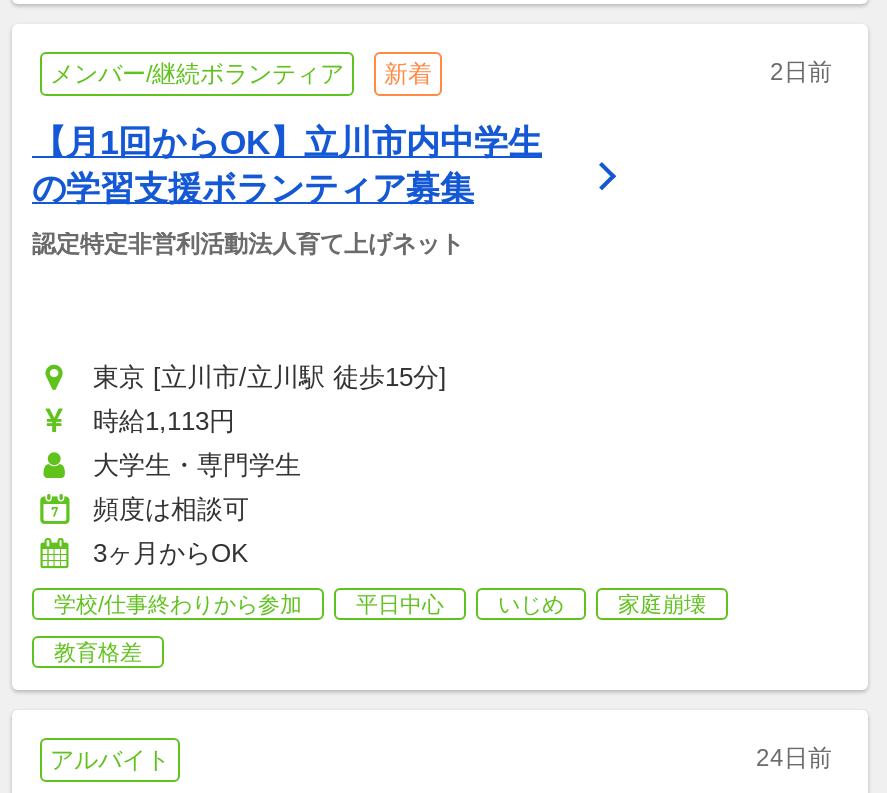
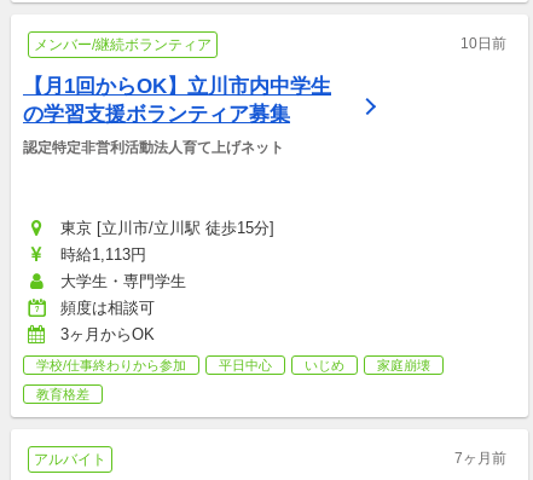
[384,58,832,88] 新着 | 2日前 -> [460,35,506,52] 10日前
[756,744,832,772] 24日前 -> [454,450,506,467] 7ヶ月前

